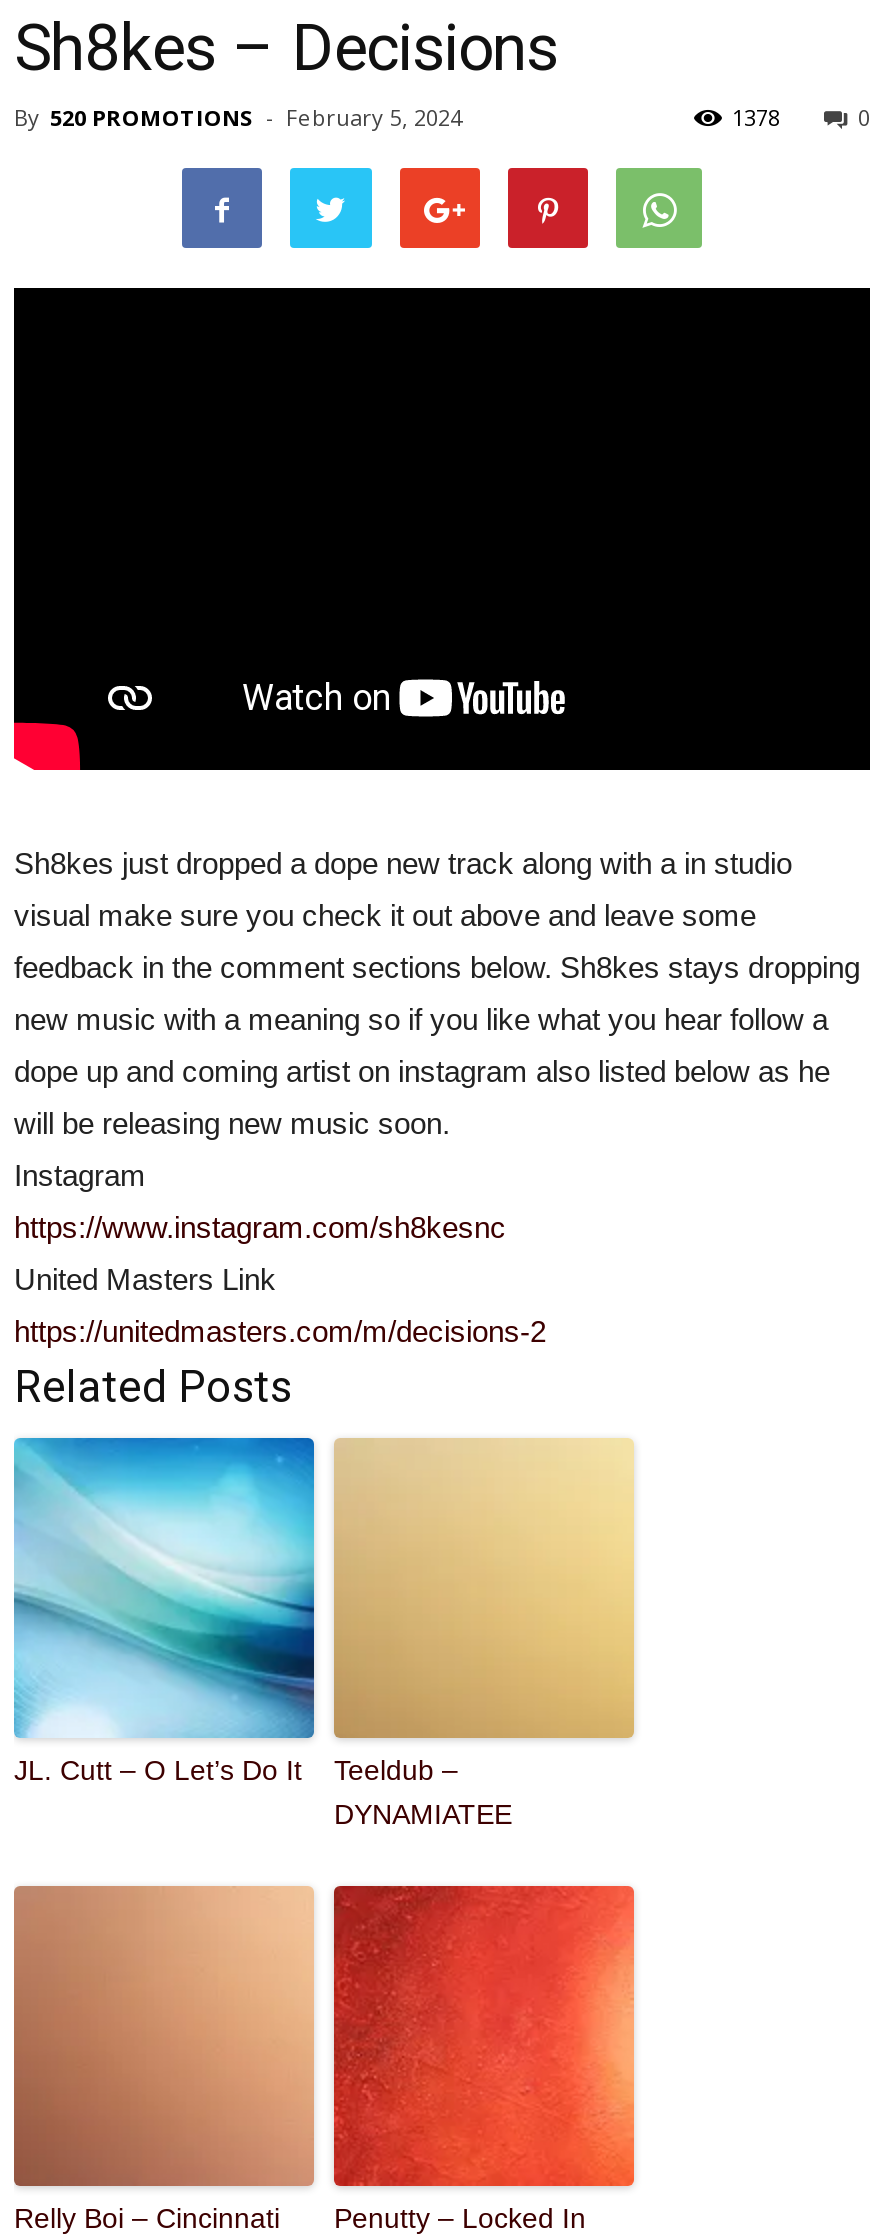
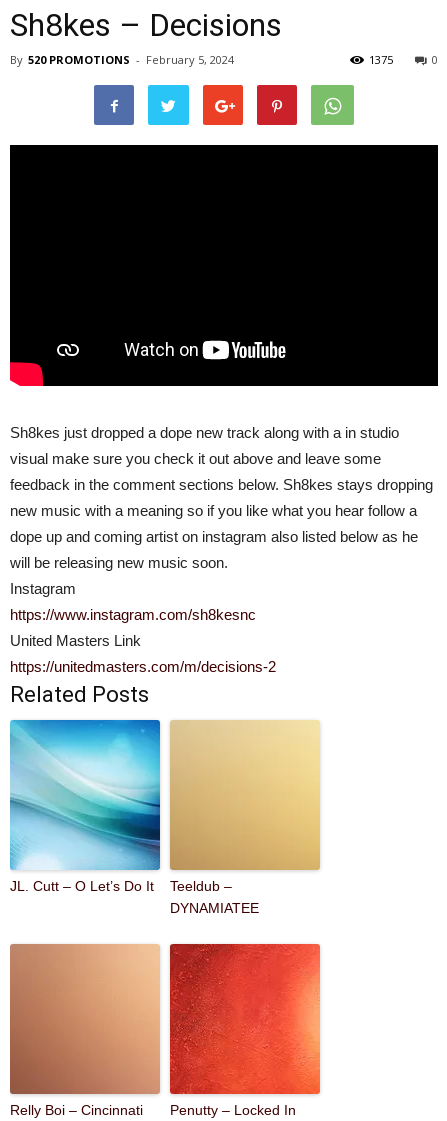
[732,102,780,132] 1378 -> [369,52,393,67] 1375

